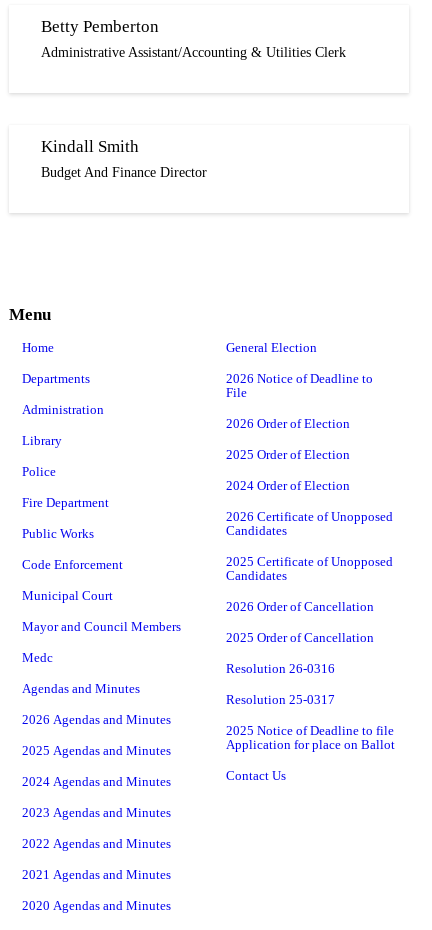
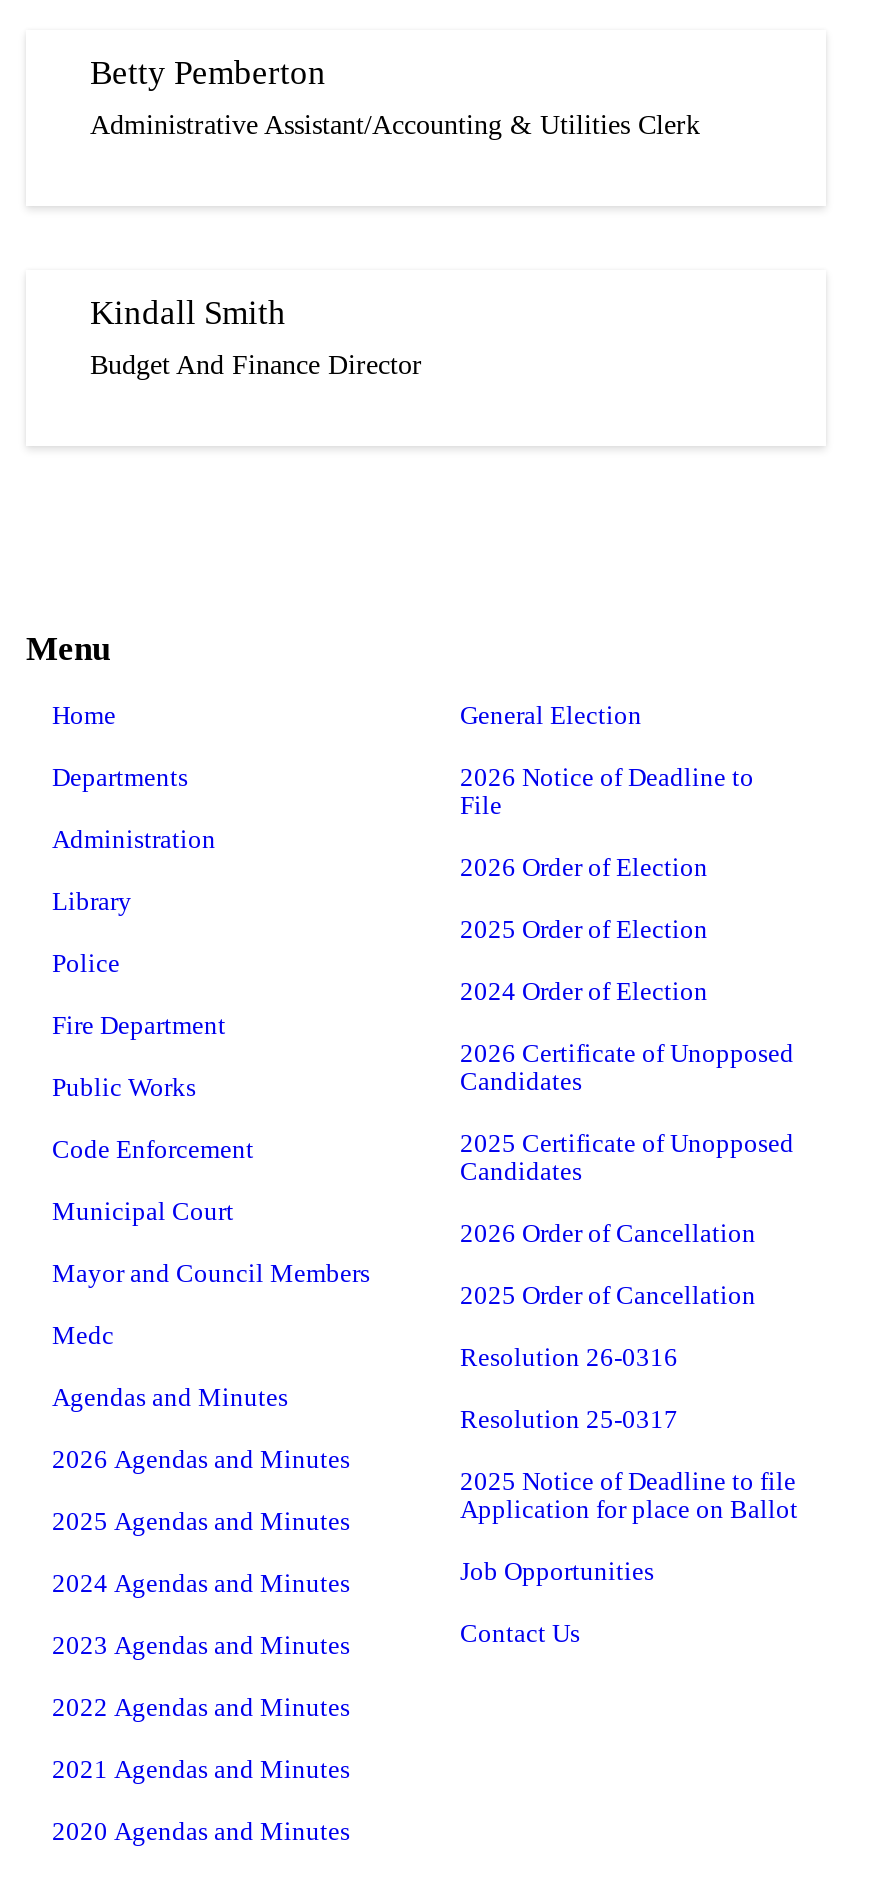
none -> [460,1555,654,1585] Job Opportunities
moved [226,768,286,783] -> [460,1617,580,1647]: Contact Us

